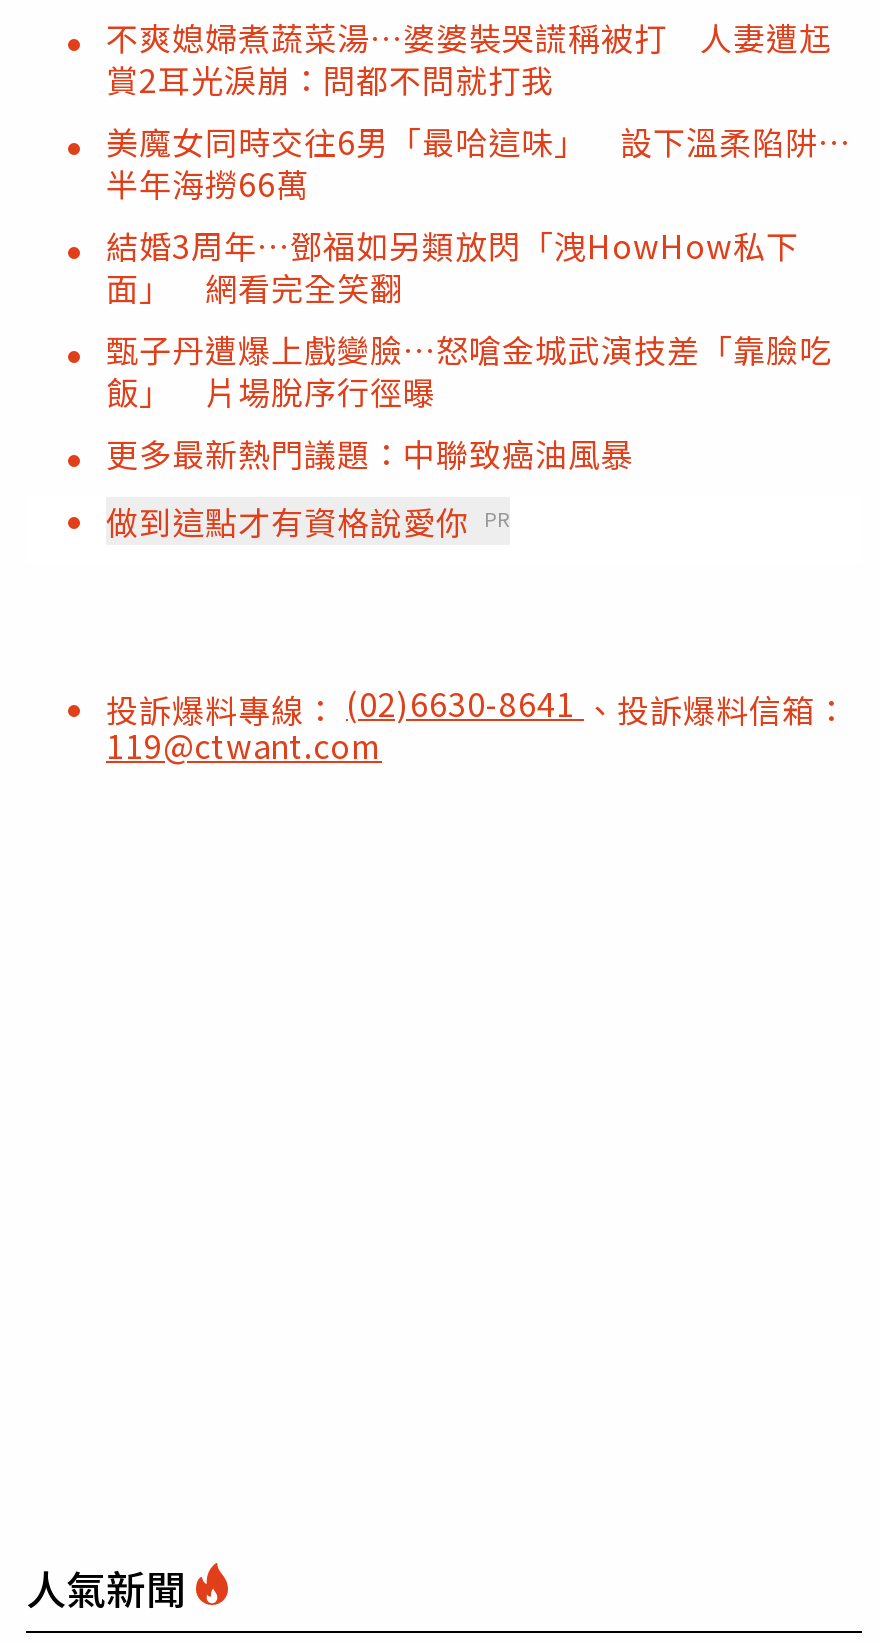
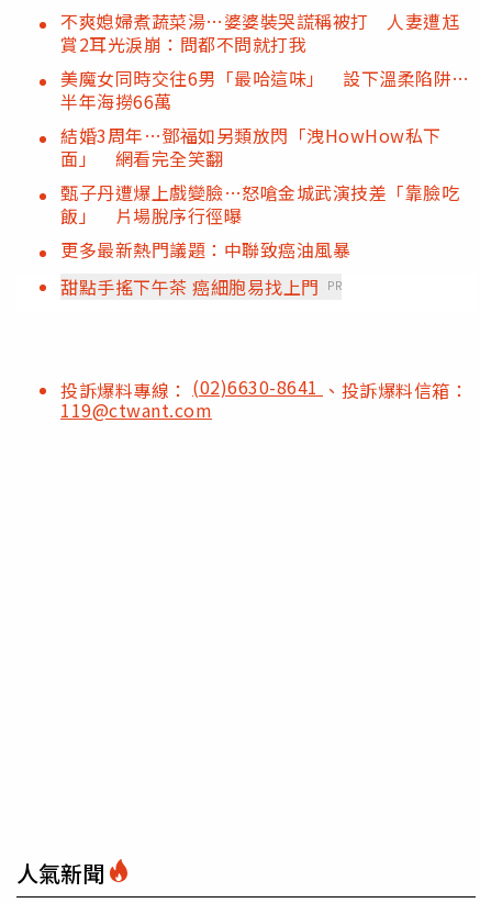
[106,496,510,544] 做到這點才有資格說愛你 PR -> [60,273,342,299] 甜點手搖下午茶 癌細胞易找上門 PR

